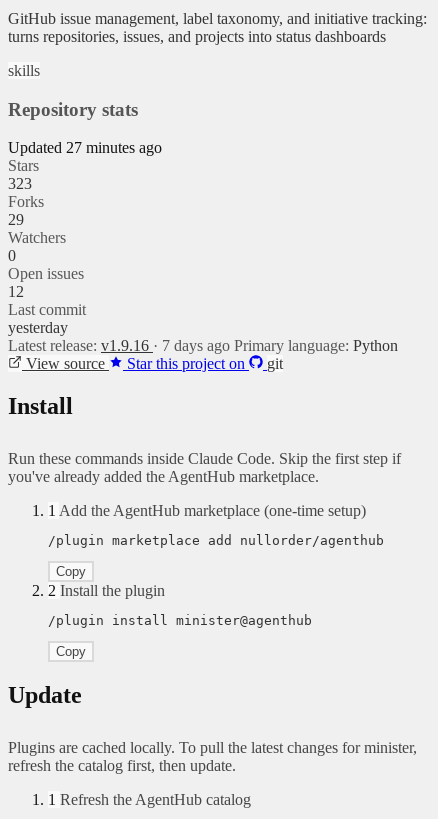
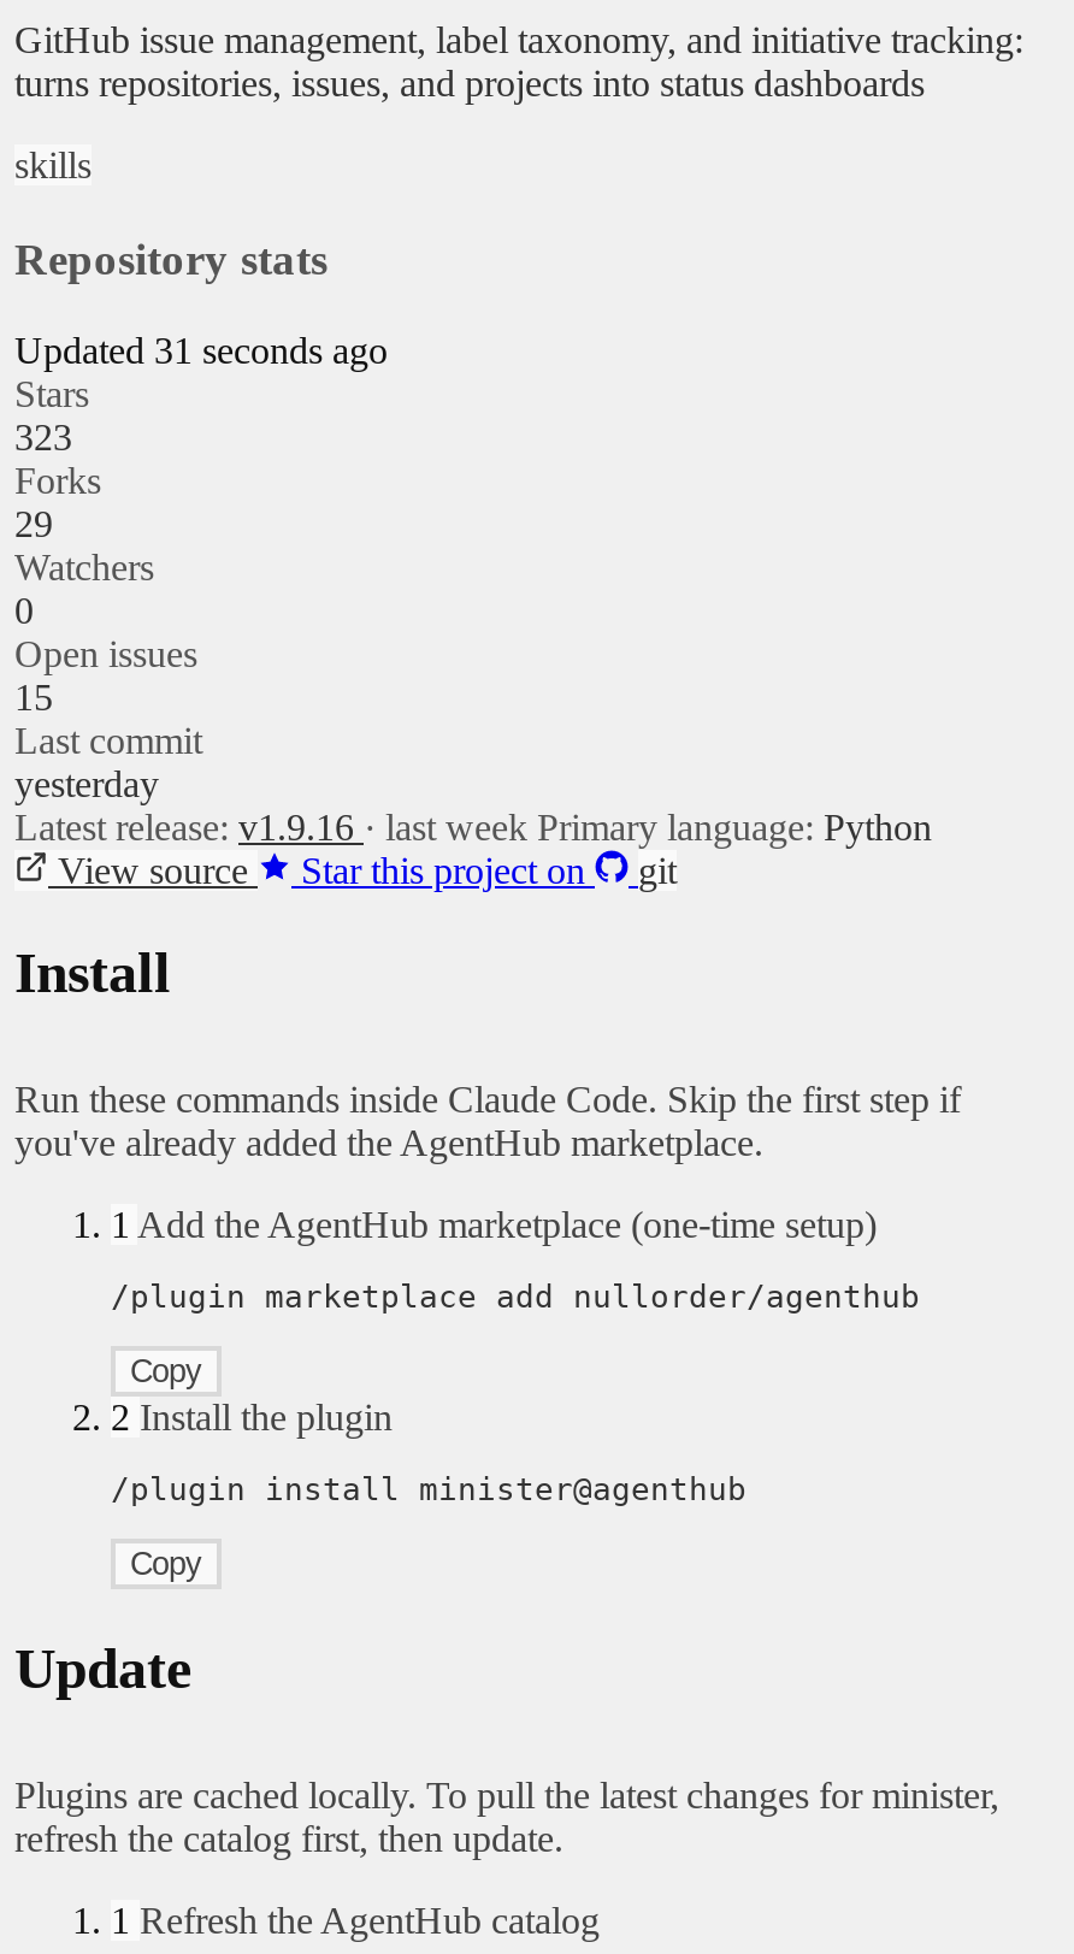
[8,139,162,156] Updated 27 minutes ago -> [14,331,388,372] Updated 31 seconds ago
[8,283,24,300] 12 -> [14,677,53,718] 15
[8,337,398,354] Latest release: v1.9.16 · 7 days ago Primary language: Python -> [14,807,932,848] Latest release: v1.9.16 · last week Primary language: Python

